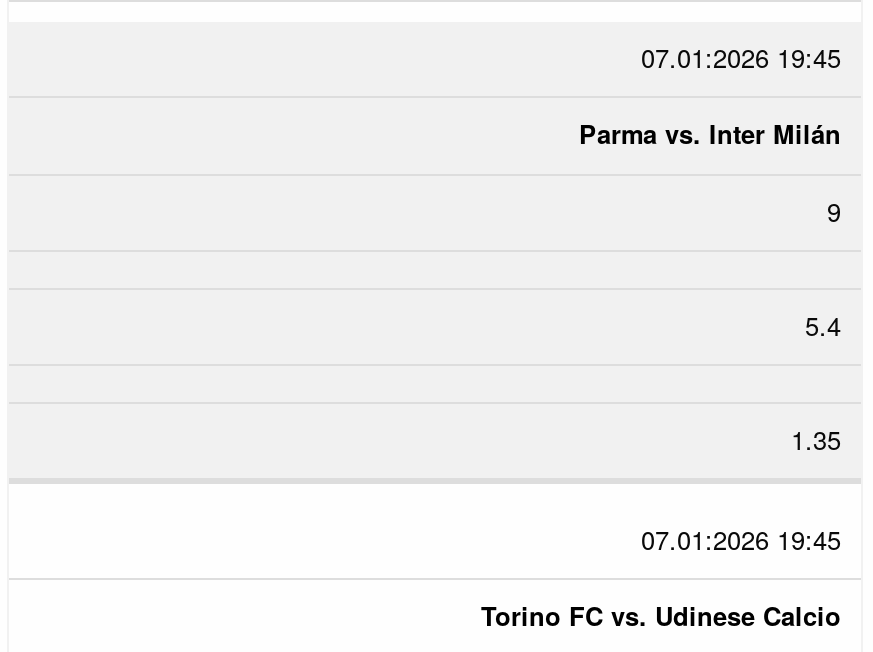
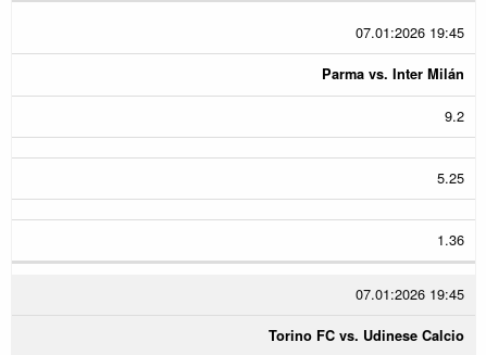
[827,191,841,229] 9 -> [445,105,464,125] 9.2
[805,305,841,343] 5.4 -> [437,167,464,187] 5.25
[791,419,841,457] 1.35 -> [437,229,464,249] 1.36

